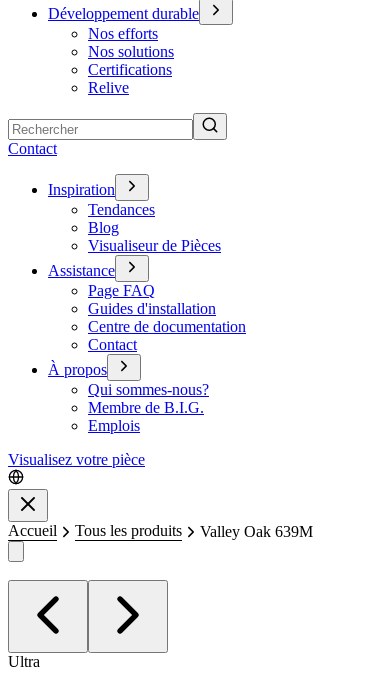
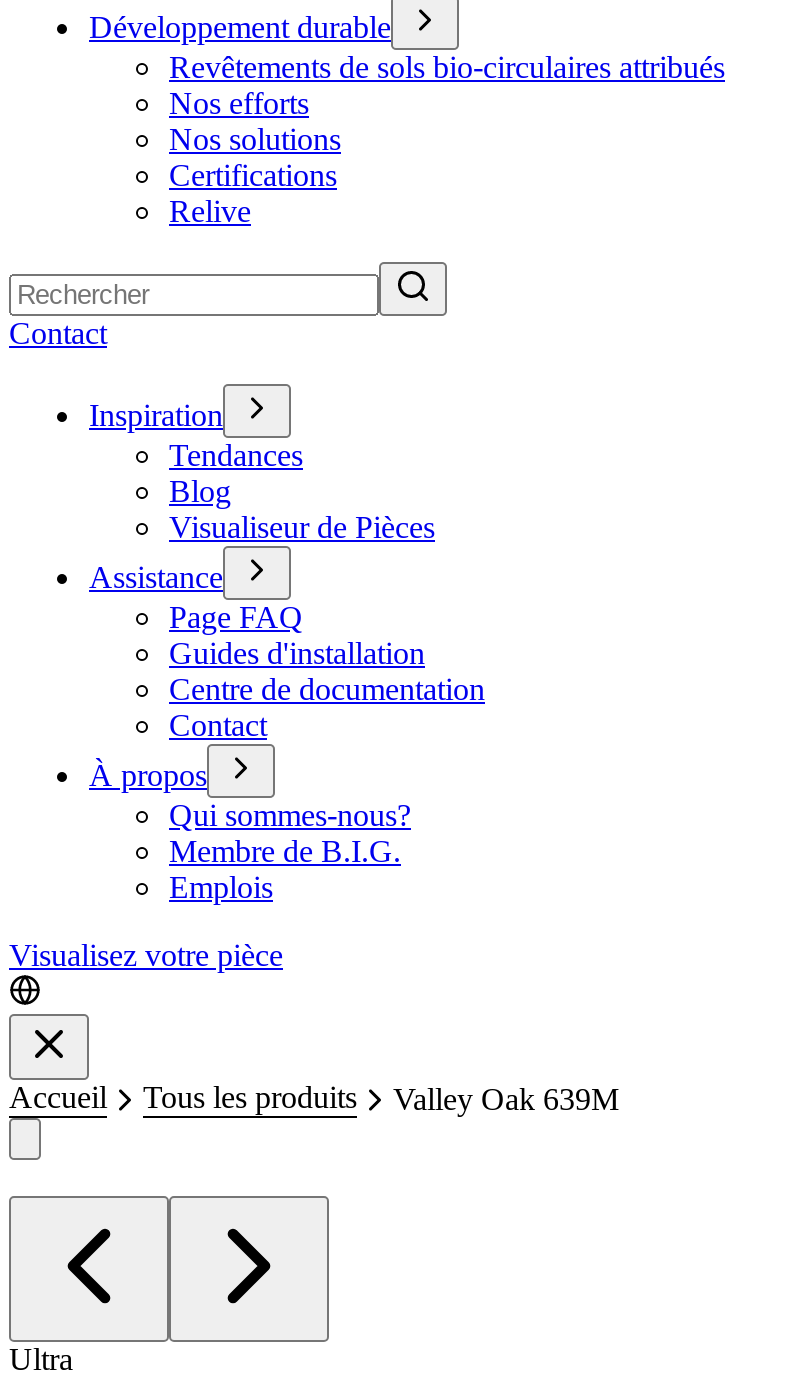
none -> [169,50,725,84] Revêtements de sols bio-circulaires attribués

